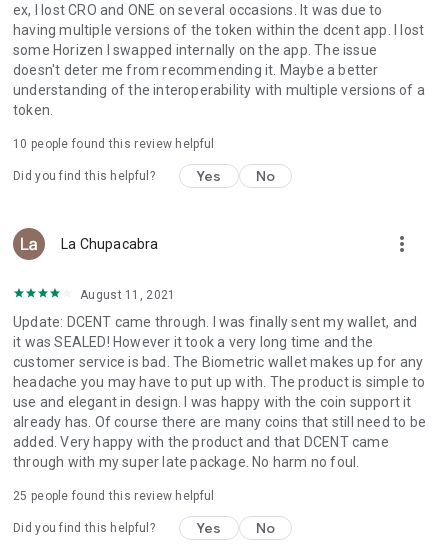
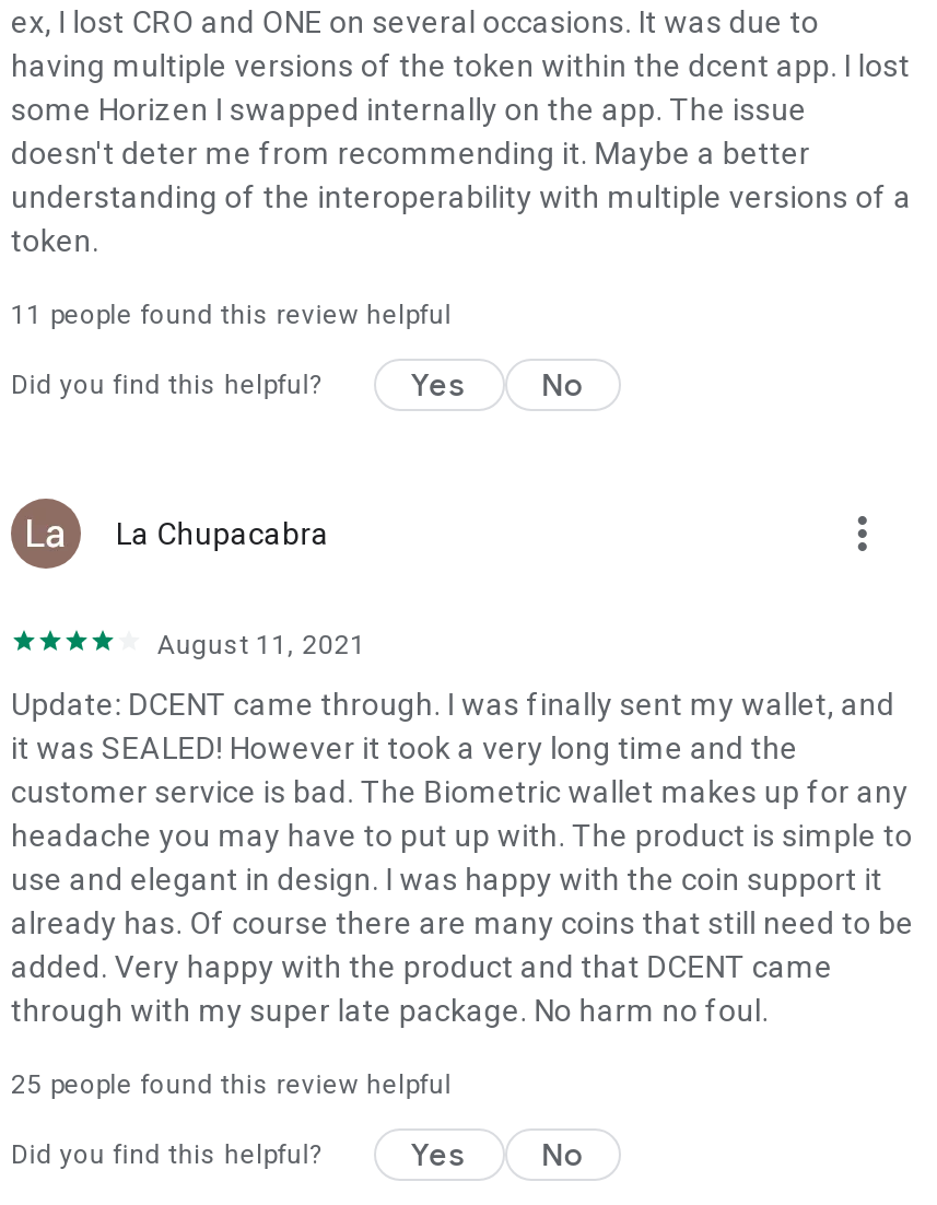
[13,137,214,151] 10 people found this review helpful -> [11,300,452,330] 11 people found this review helpful

